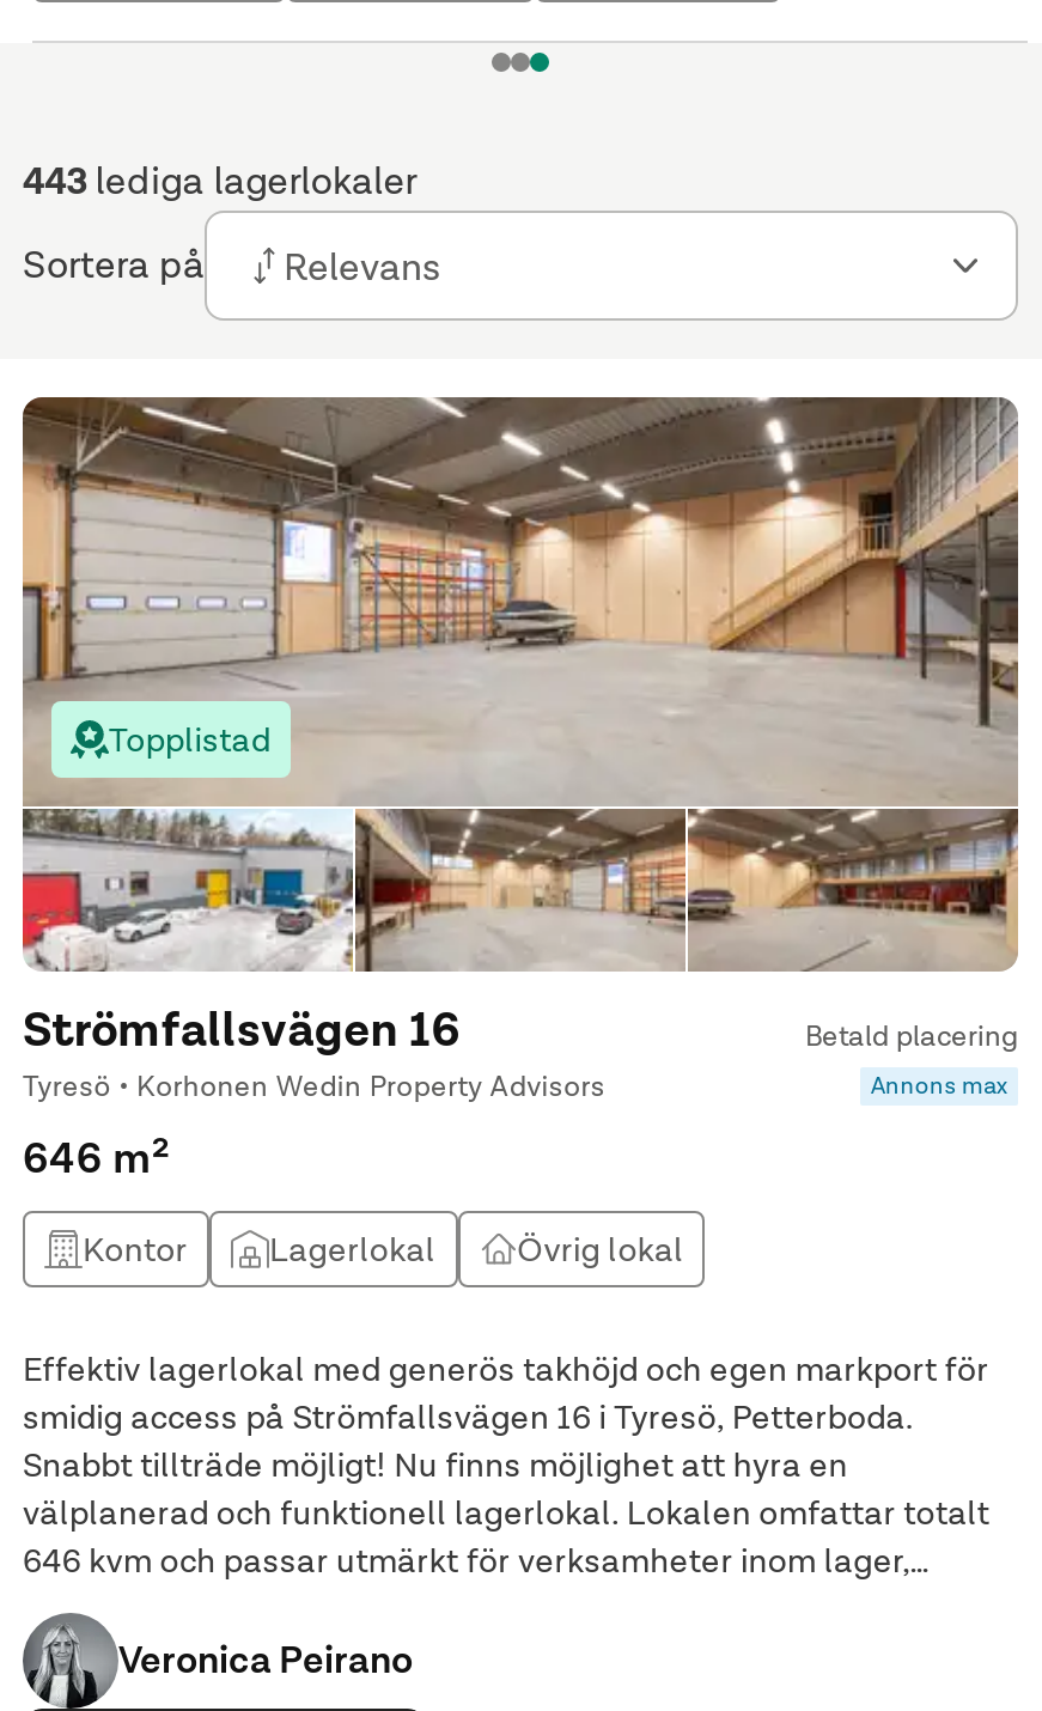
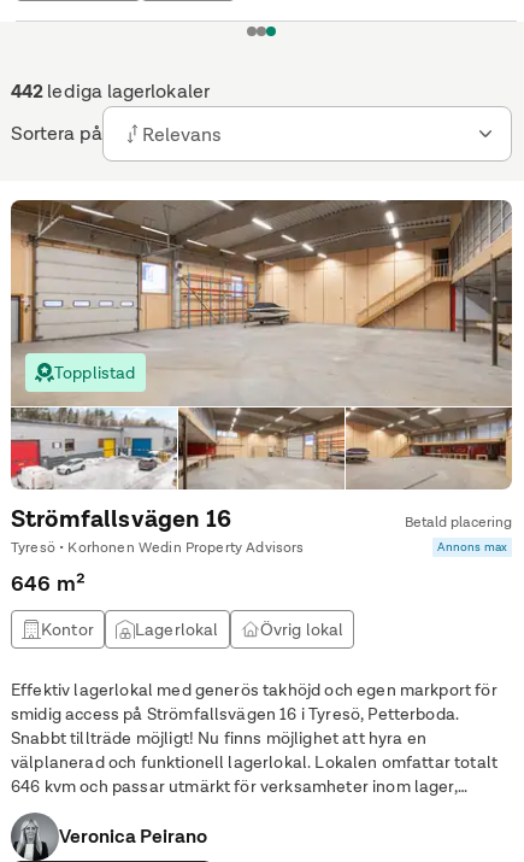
[23,156,417,206] 443 lediga lagerlokaler -> [11,78,209,104] 442 lediga lagerlokaler

